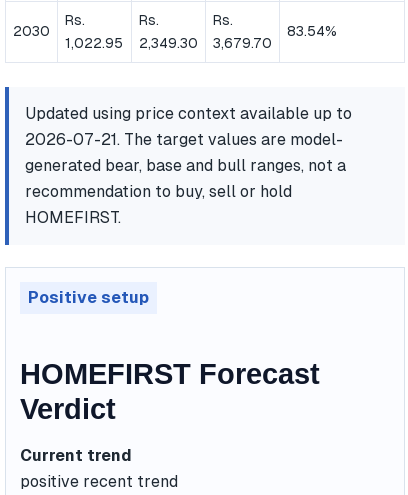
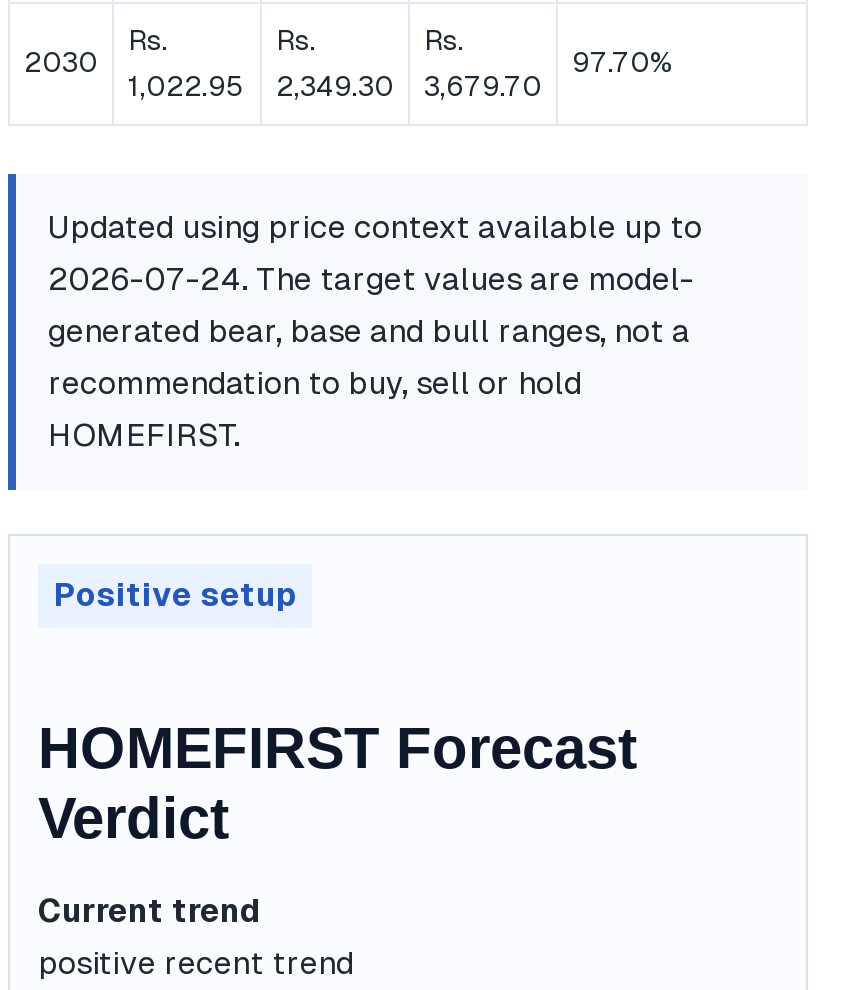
[287,23,337,39] 83.54% -> [572,47,674,79] 97.70%
[25,130,343,149] 2026-07-21. The target values are model- -> [48,261,694,299] 2026-07-24. The target values are model-

